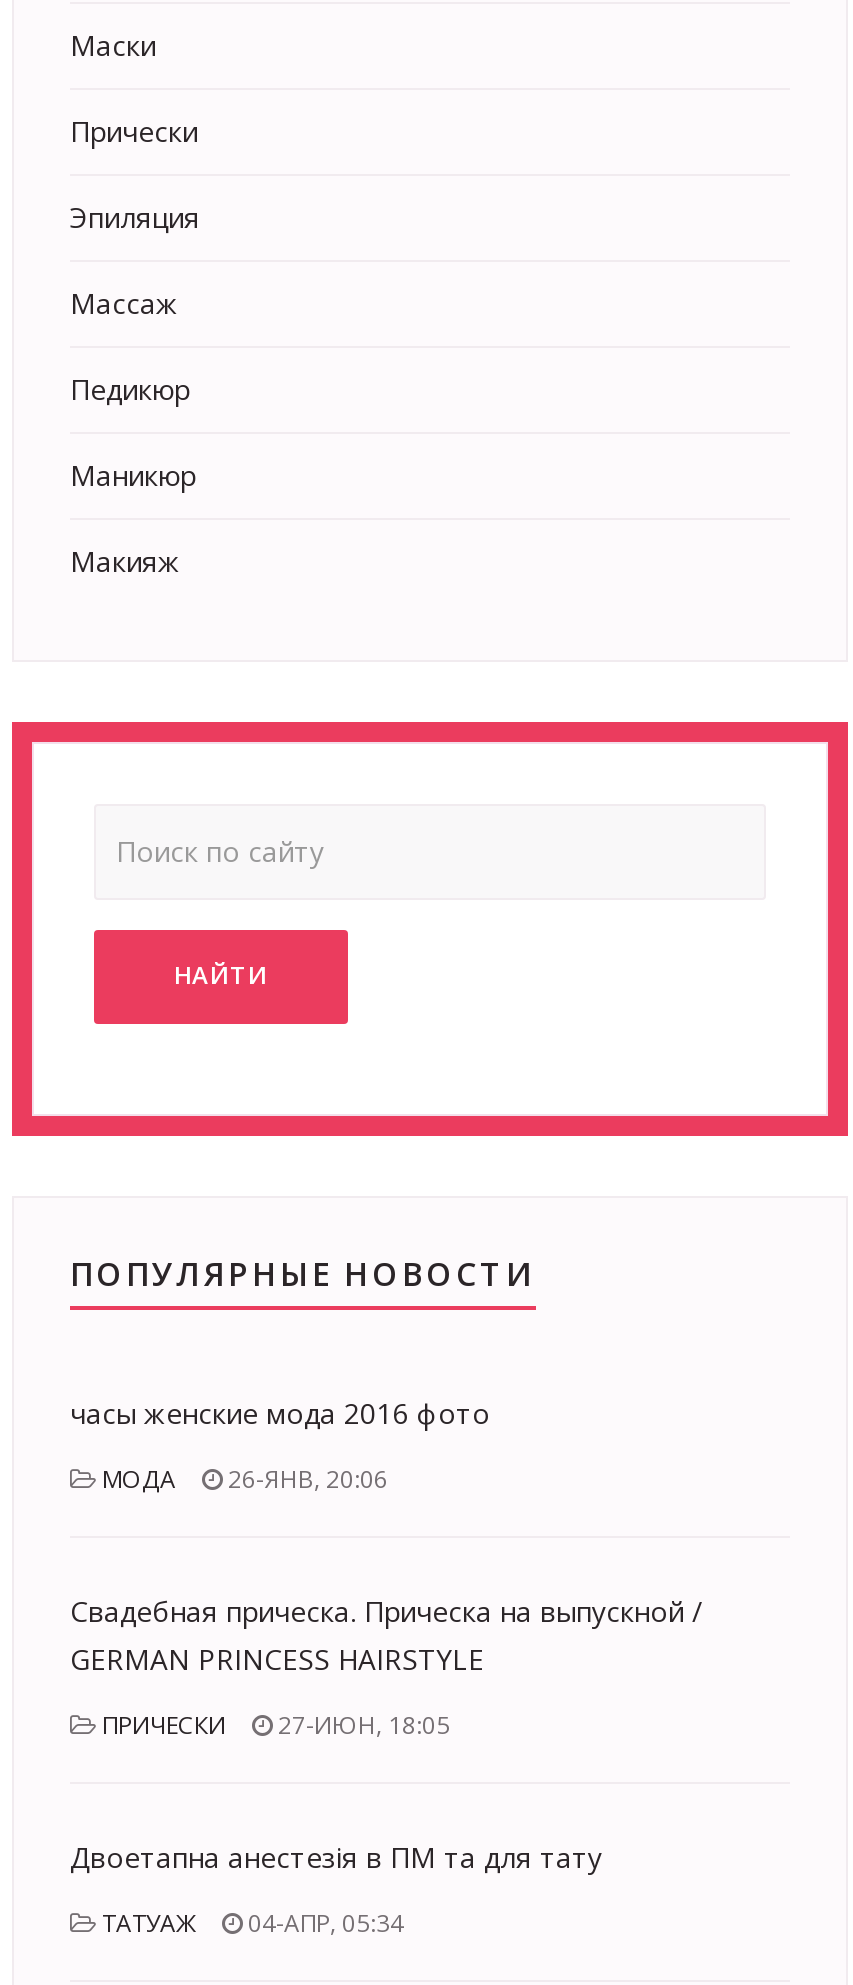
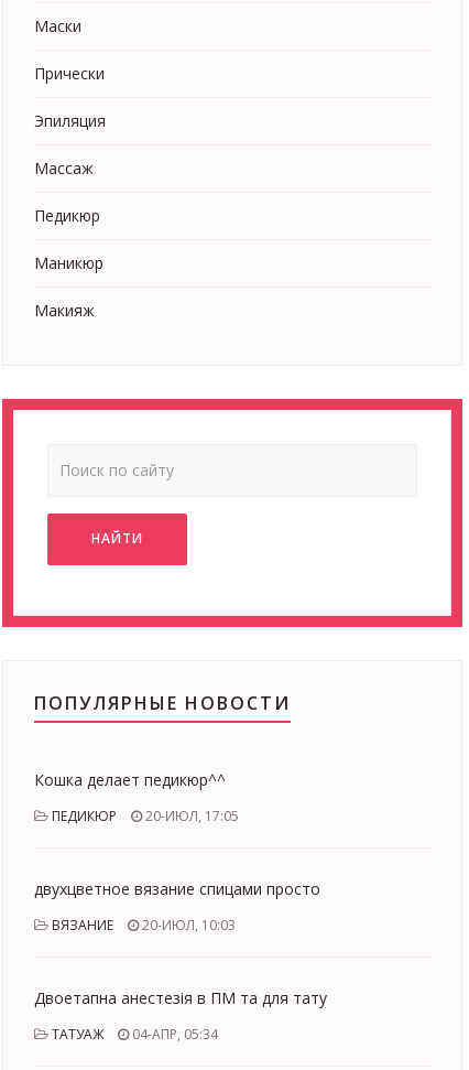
[70,1393,490,1431] часы женские мода 2016 фото -> [34,769,226,790] Кошка делает педикюр^^
[102,1461,388,1495] МОДА | 26-ЯНВ, 20:06 -> [52,806,239,825] ПЕДИКЮР | 20-ИЮЛ, 17:05
[70,1591,702,1677] Свадебная прическа. Прическа на выпускной / | GERMAN PRINCESS HAIRSTYLE -> [34,878,320,899] двухцветное вязание спицами просто
[102,1707,450,1741] ПРИЧЕСКИ | 27-ИЮН, 18:05 -> [52,915,236,934] ВЯЗАНИЕ | 20-ИЮЛ, 10:03

